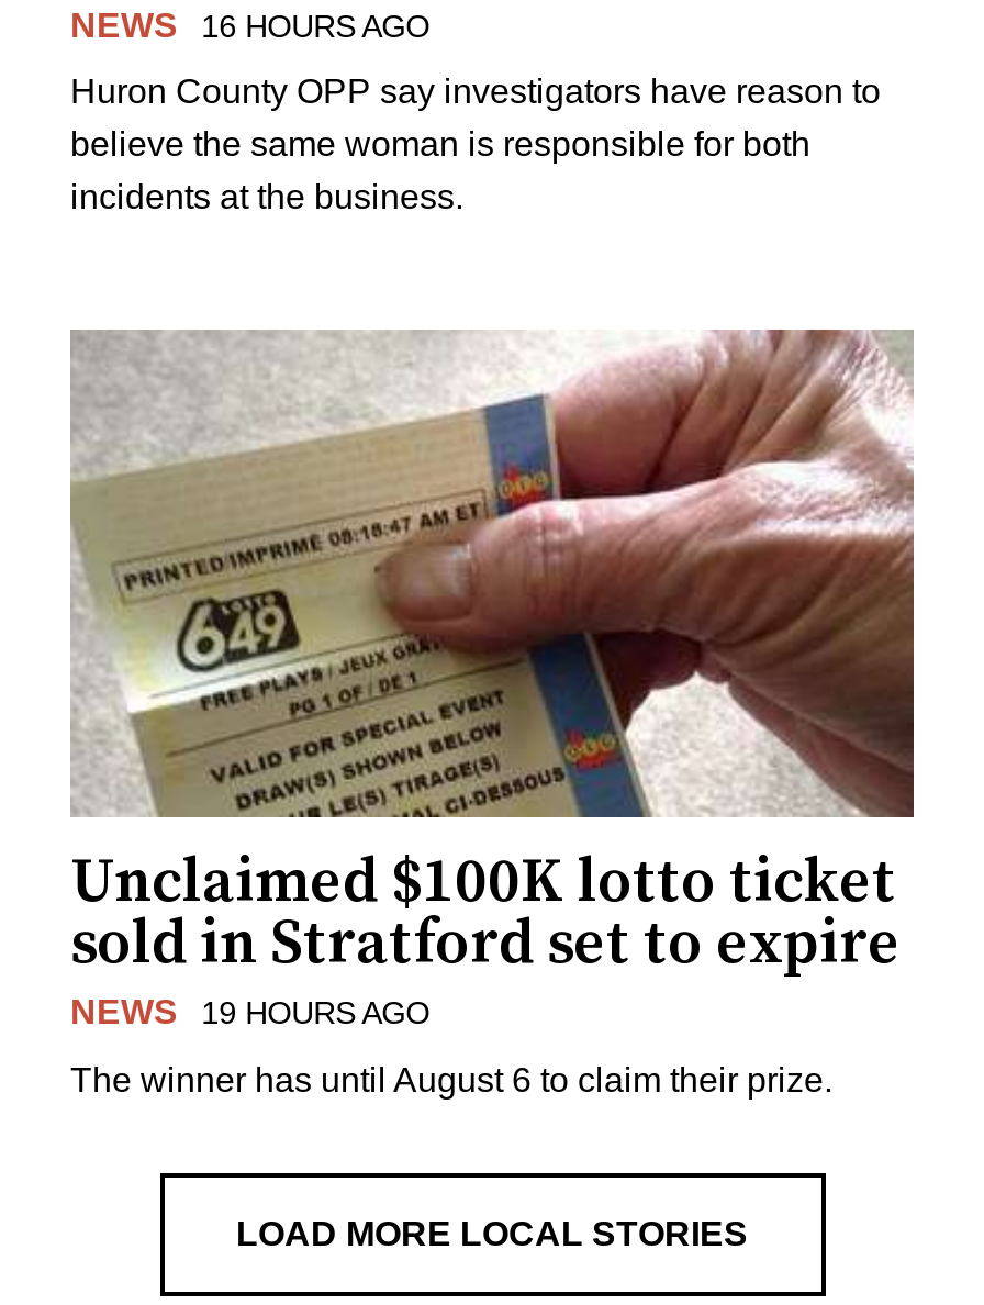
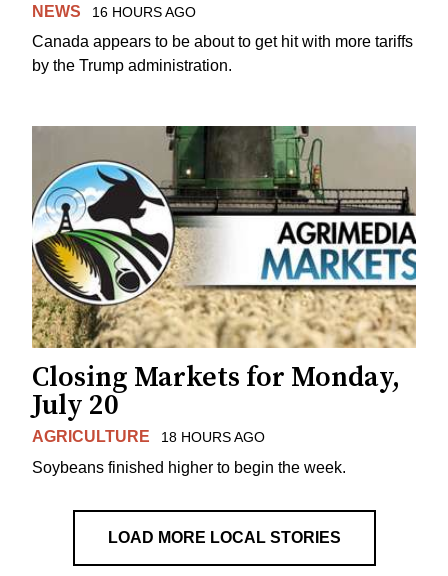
[70,73,881,216] Huron County OPP say investigators have reason to | believe the same woman is responsible for both | incidents at the business. -> [32,33,413,74] Canada appears to be about to get hit with more tariffs | by the Trump administration.
[70,330,916,1031] [image] | Unclaimed $100K lotto ticket | sold in Stratford set to expire | NEWS | 19 HOURS AGO -> [32,125,417,445] [image] | Closing Markets for Monday, | July 20 | AGRICULTURE | 18 HOURS AGO
[70,1061,832,1098] The winner has until August 6 to claim their prize. -> [32,459,346,476] Soybeans finished higher to begin the week.

